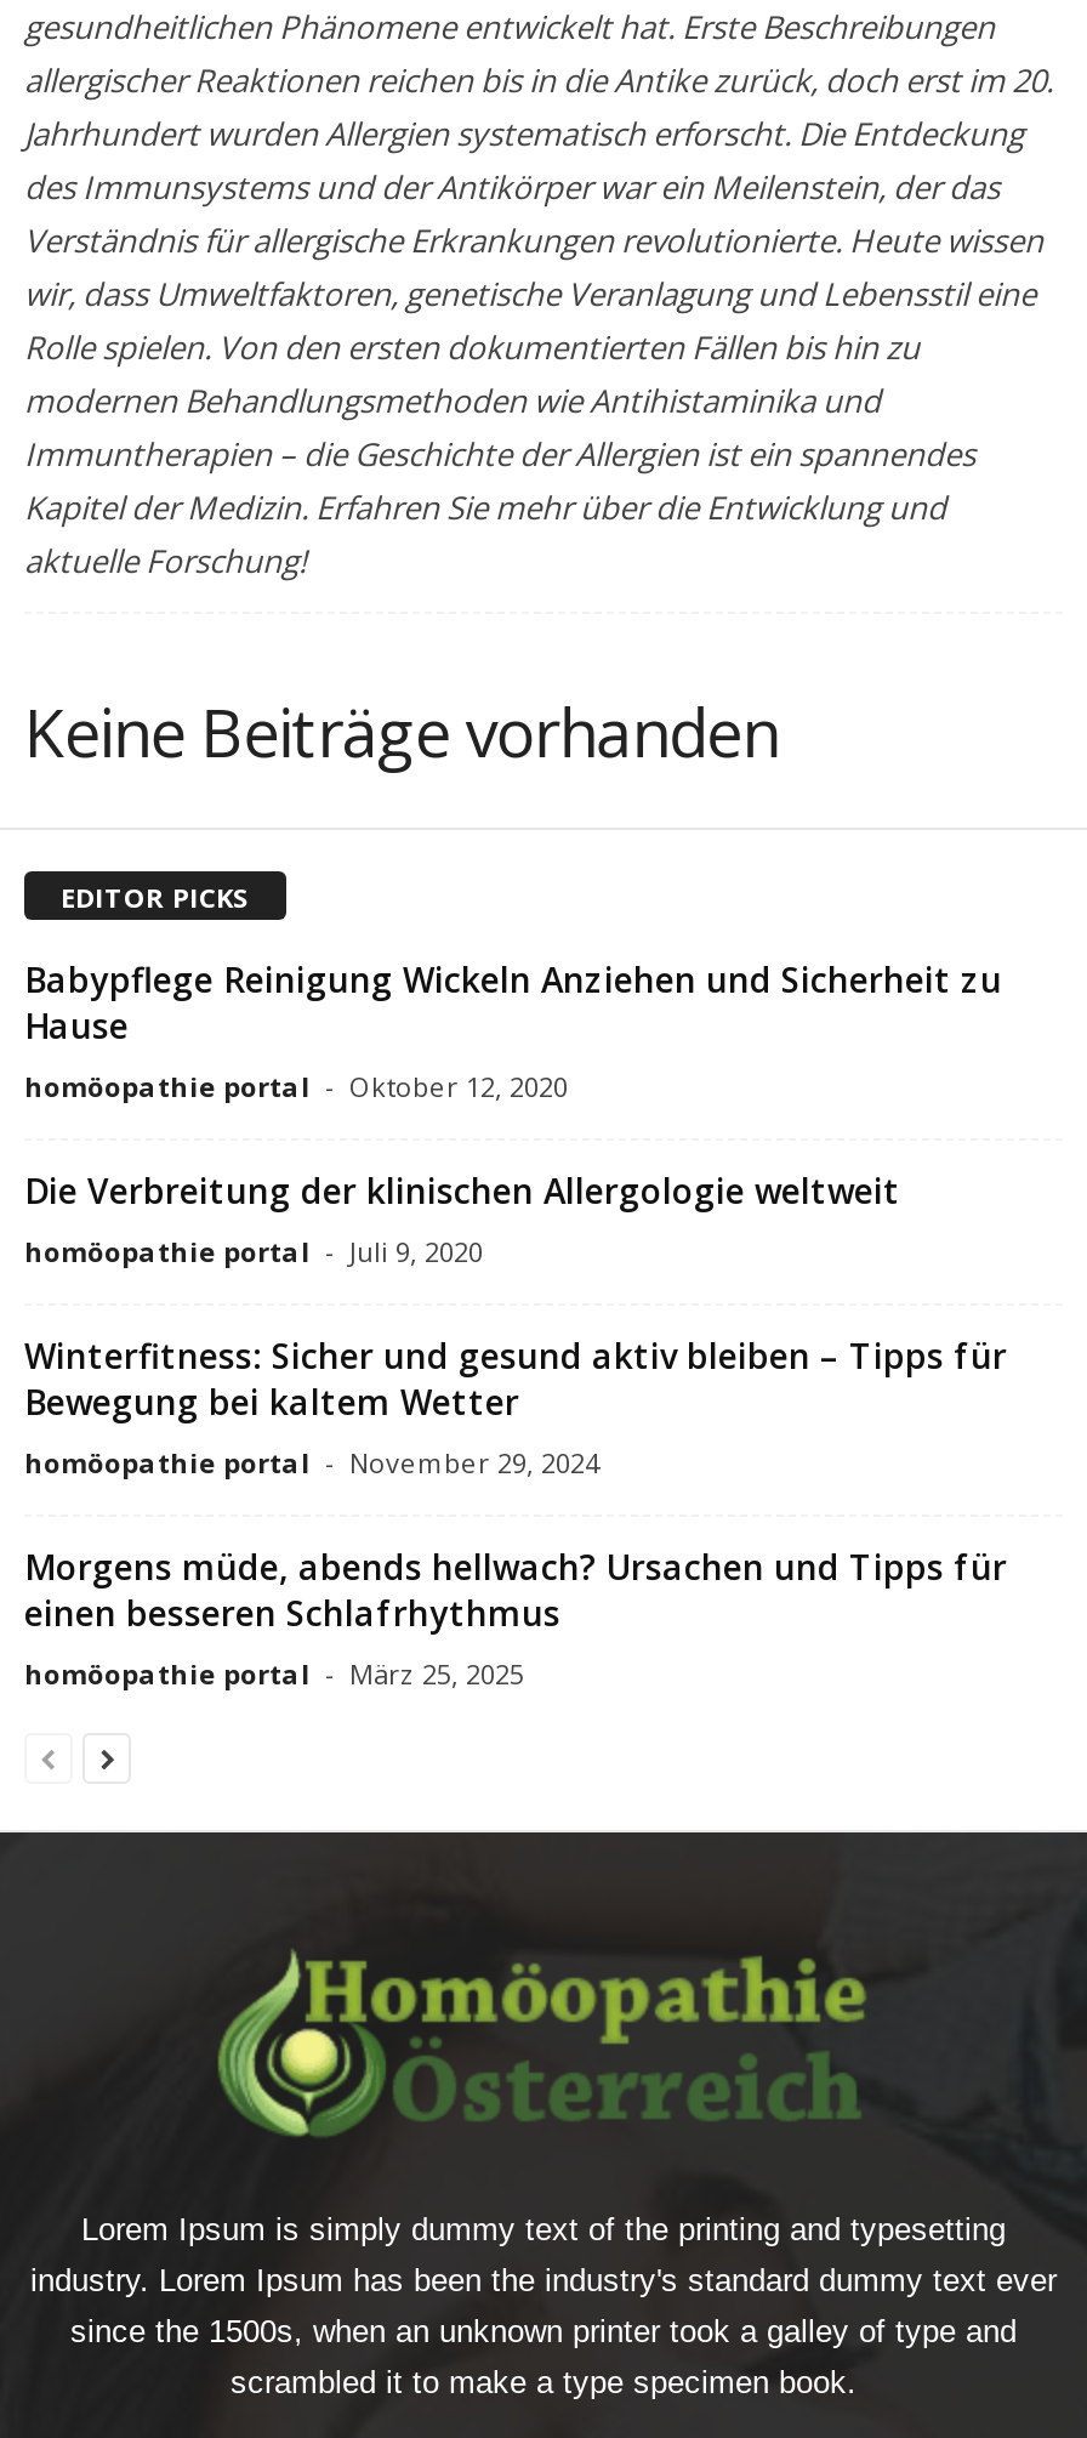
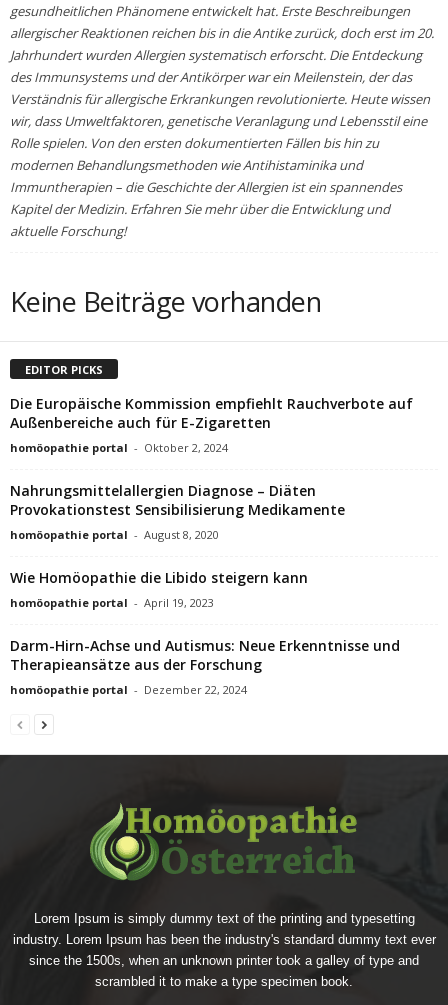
[24,956,1002,1104] Babypflege Reinigung Wickeln Anziehen und Sicherheit zu | Hause | homöopathie portal - Oktober 12, 2020 -> [10,394,413,455] Die Europäische Kommission empfiehlt Rauchverbote auf | Außenbereiche auch für E-Zigaretten | homöopathie portal - Oktober 2, 2024
[24,1167,900,1269] Die Verbreitung der klinischen Allergologie weltweit | homöopathie portal - Juli 9, 2020 -> [10,481,345,542] Nahrungsmittelallergien Diagnose – Diäten | Provokationstest Sensibilisierung Medikamente | homöopathie portal - August 8, 2020
[24,1332,1007,1480] Winterfitness: Sicher und gesund aktiv bleiben – Tipps für | Bewegung bei kaltem Wetter | homöopathie portal - November 29, 2024 -> [10,568,308,610] Wie Homöopathie die Libido steigern kann | homöopathie portal - April 19, 2023
[24,1543,1007,1691] Morgens müde, abends hellwach? Ursachen und Tipps für | einen besseren Schlafrhythmus | homöopathie portal - März 25, 2025 -> [10,636,400,697] Darm-Hirn-Achse und Autismus: Neue Erkenntnisse und | Therapieansätze aus der Forschung | homöopathie portal - Dezember 22, 2024

